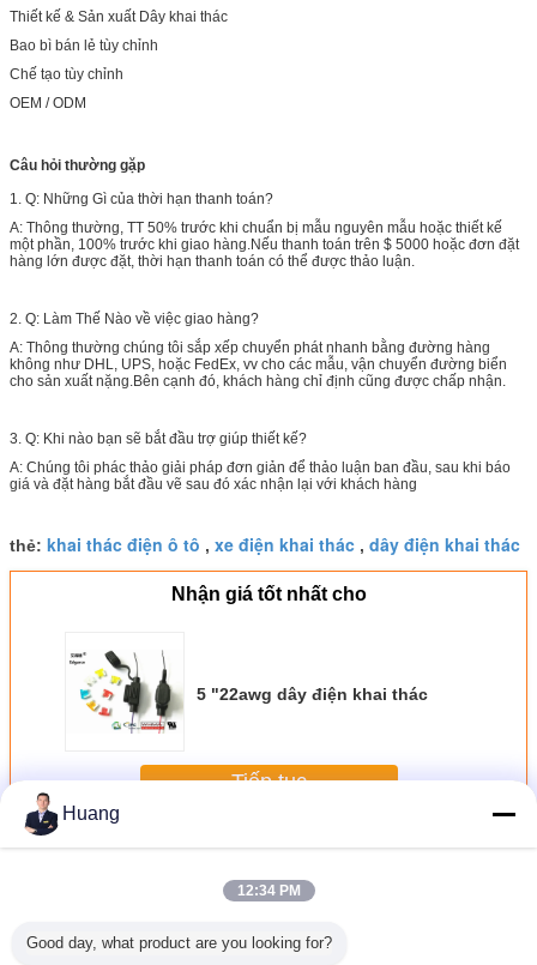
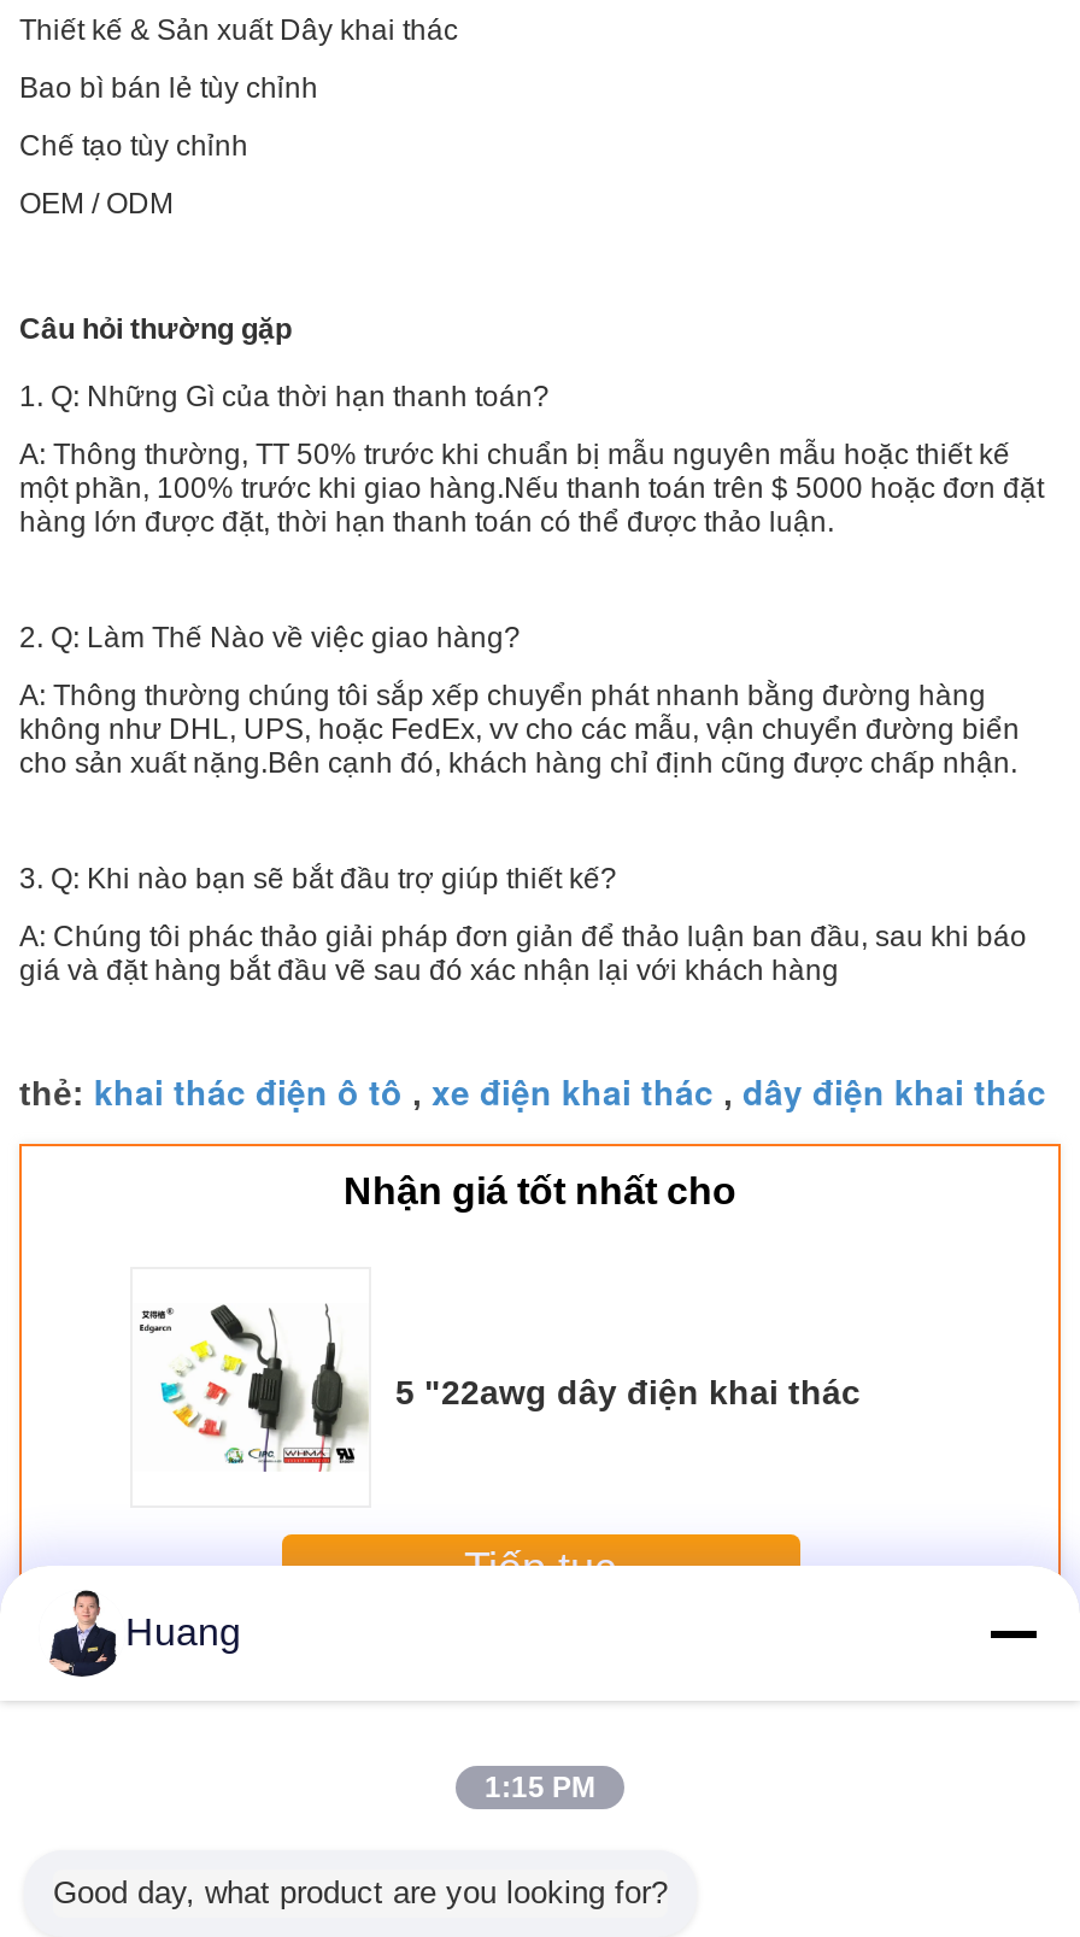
[237,882,300,899] 12:34 PM -> [485,1771,595,1804] 1:15 PM

